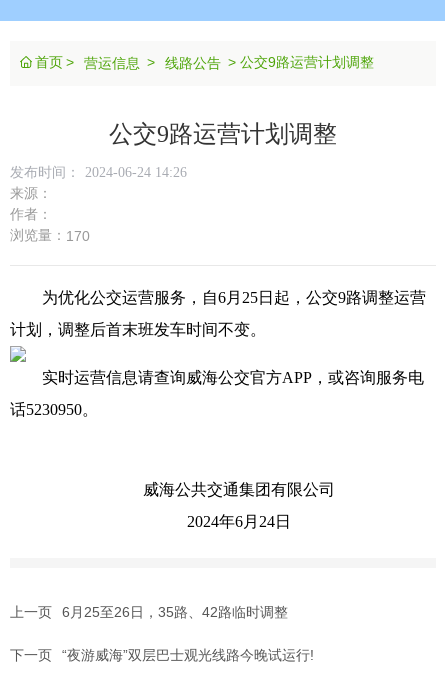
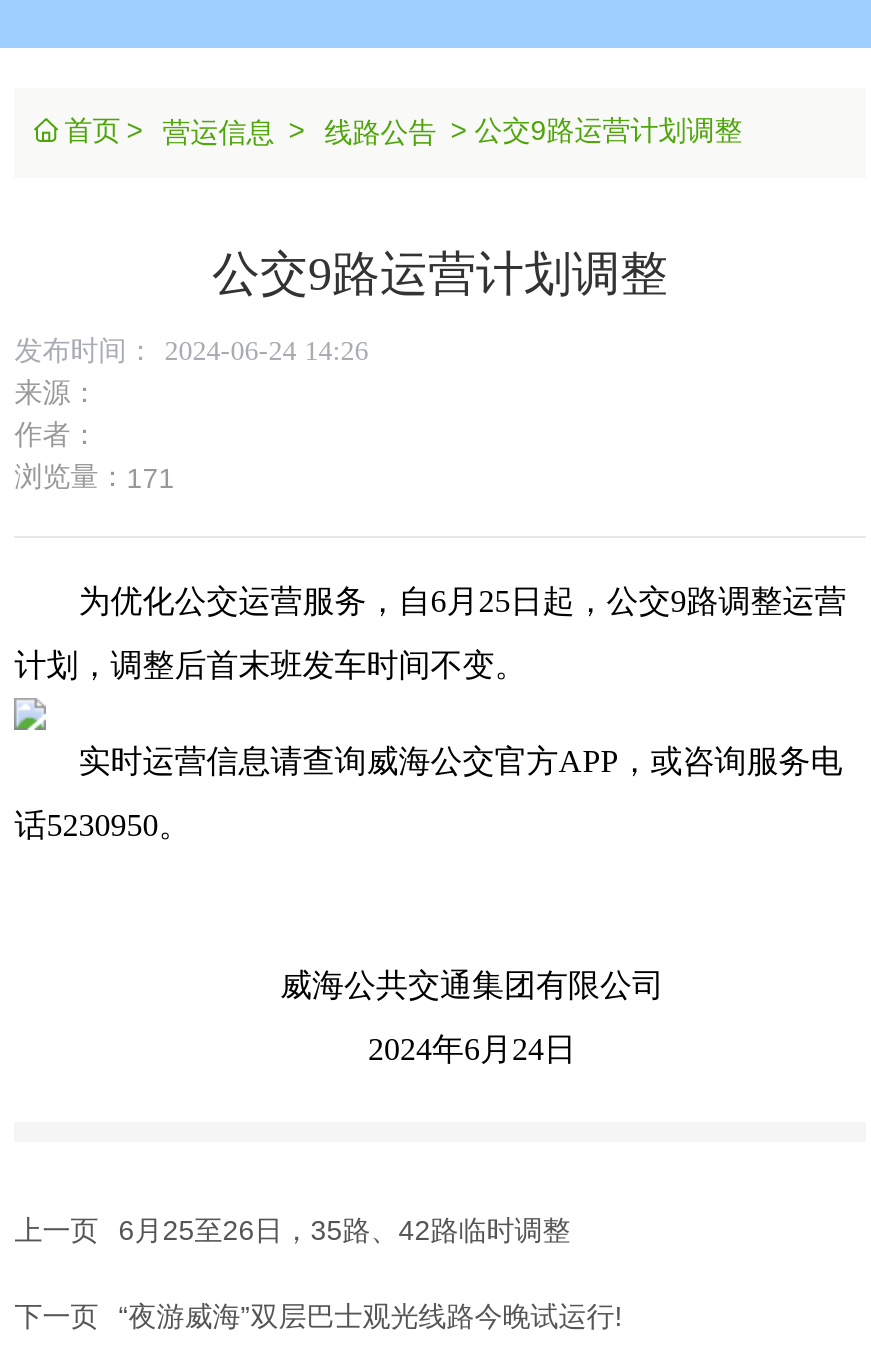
[10,227,90,244] 浏览量：170 -> [14,460,174,494] 浏览量：171

